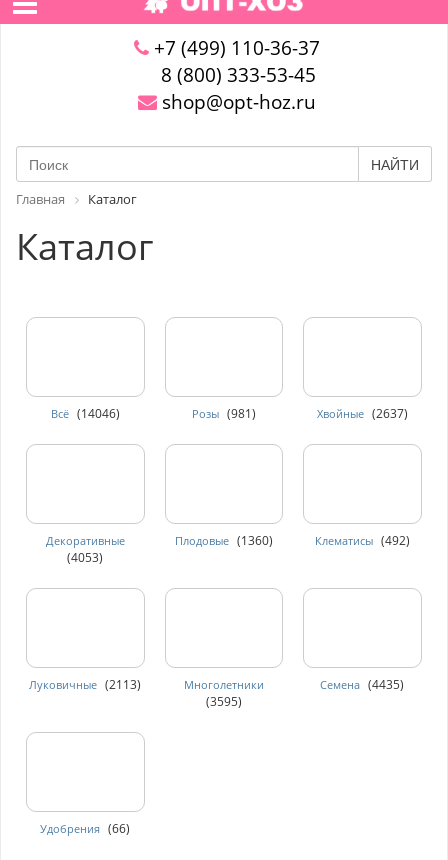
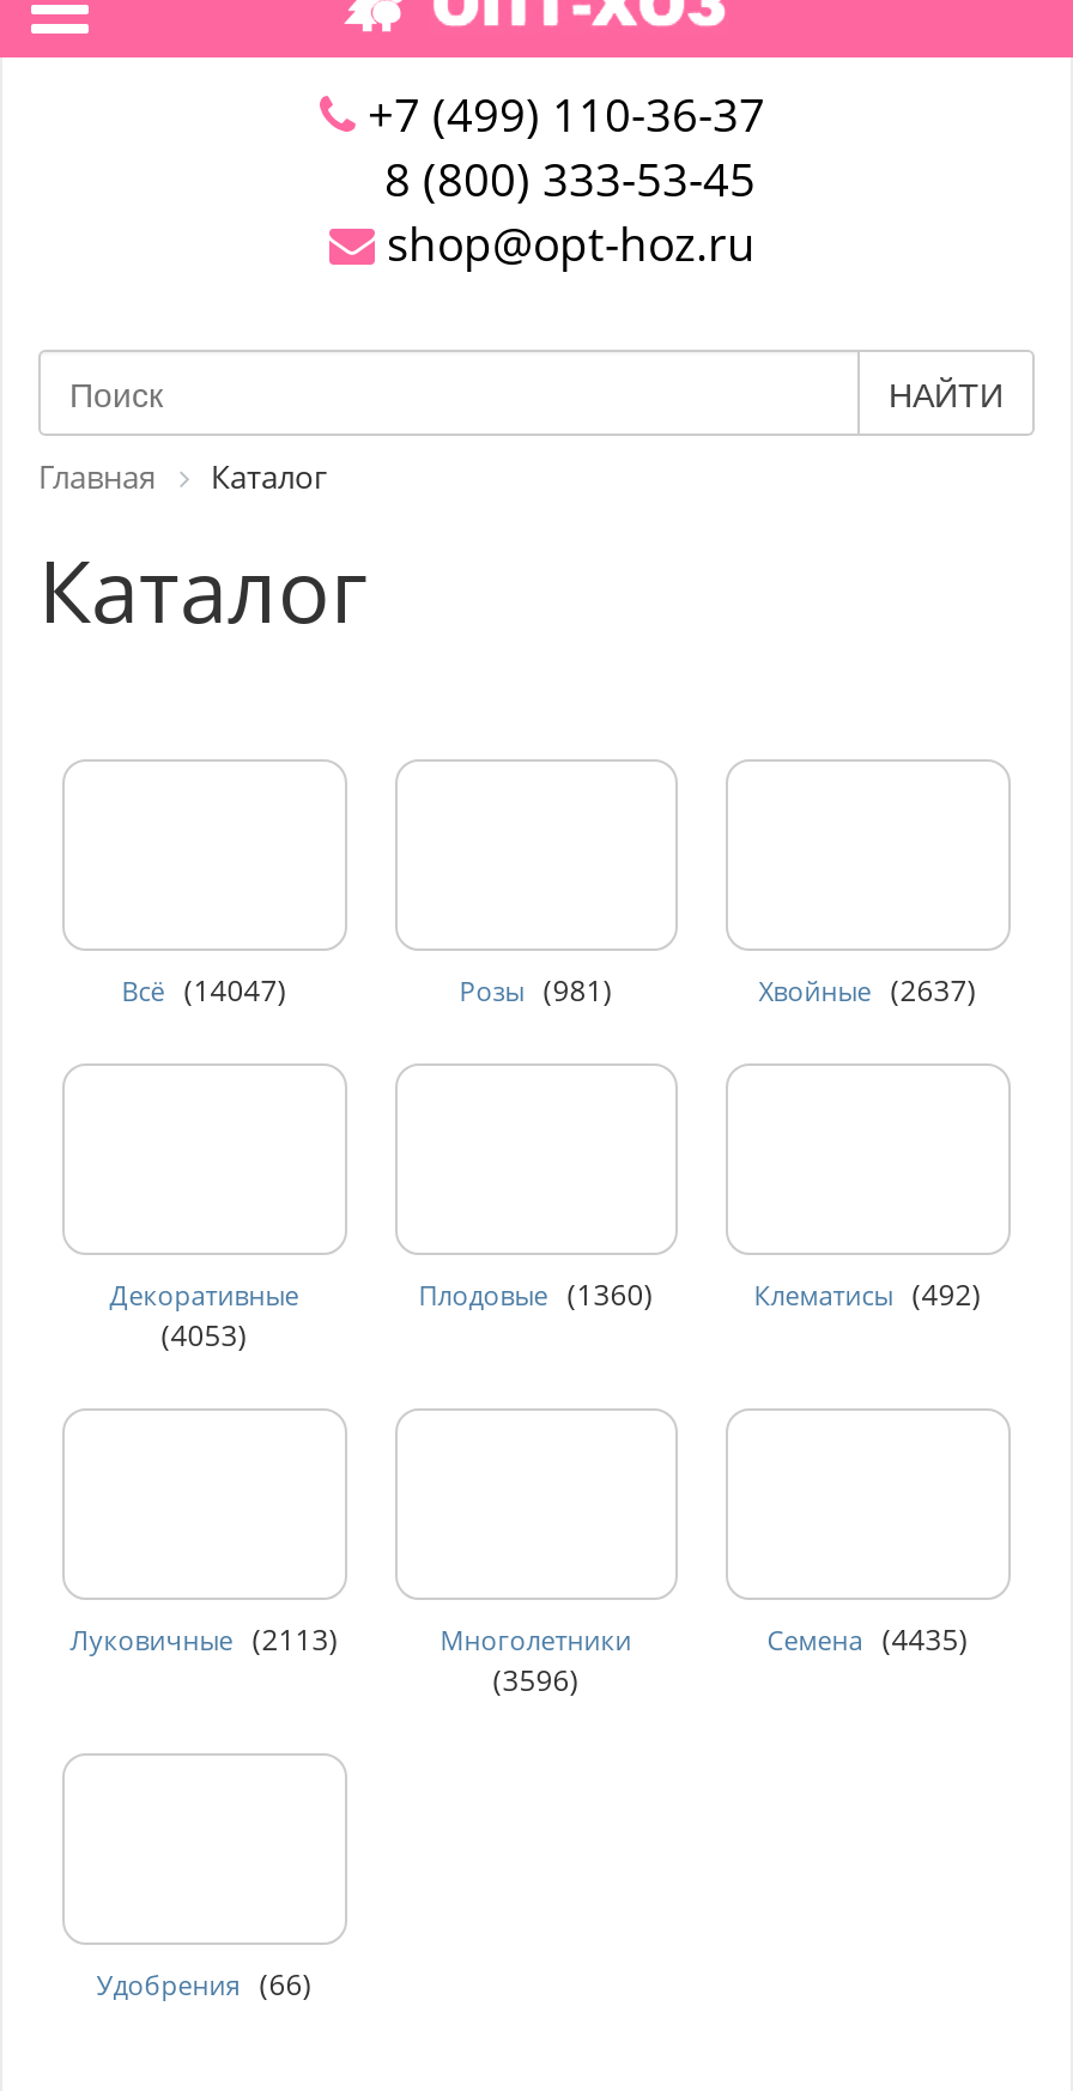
[51,405,120,422] Всё (14046) -> [122,970,287,1010] Всё (14047)
[206,693,242,710] (3595) -> [493,1659,579,1700] (3596)

